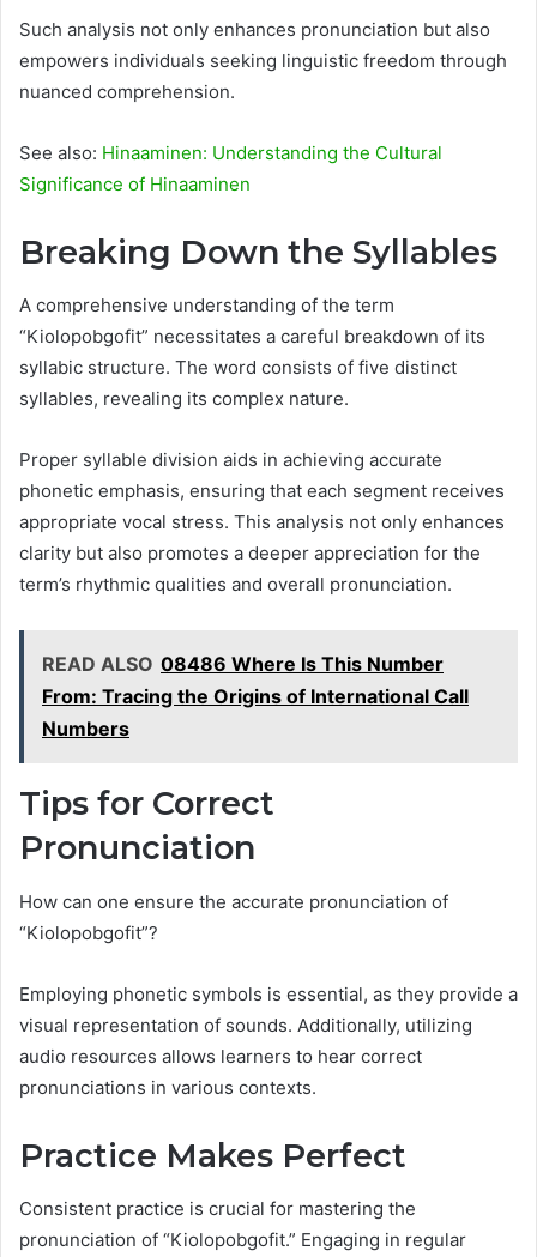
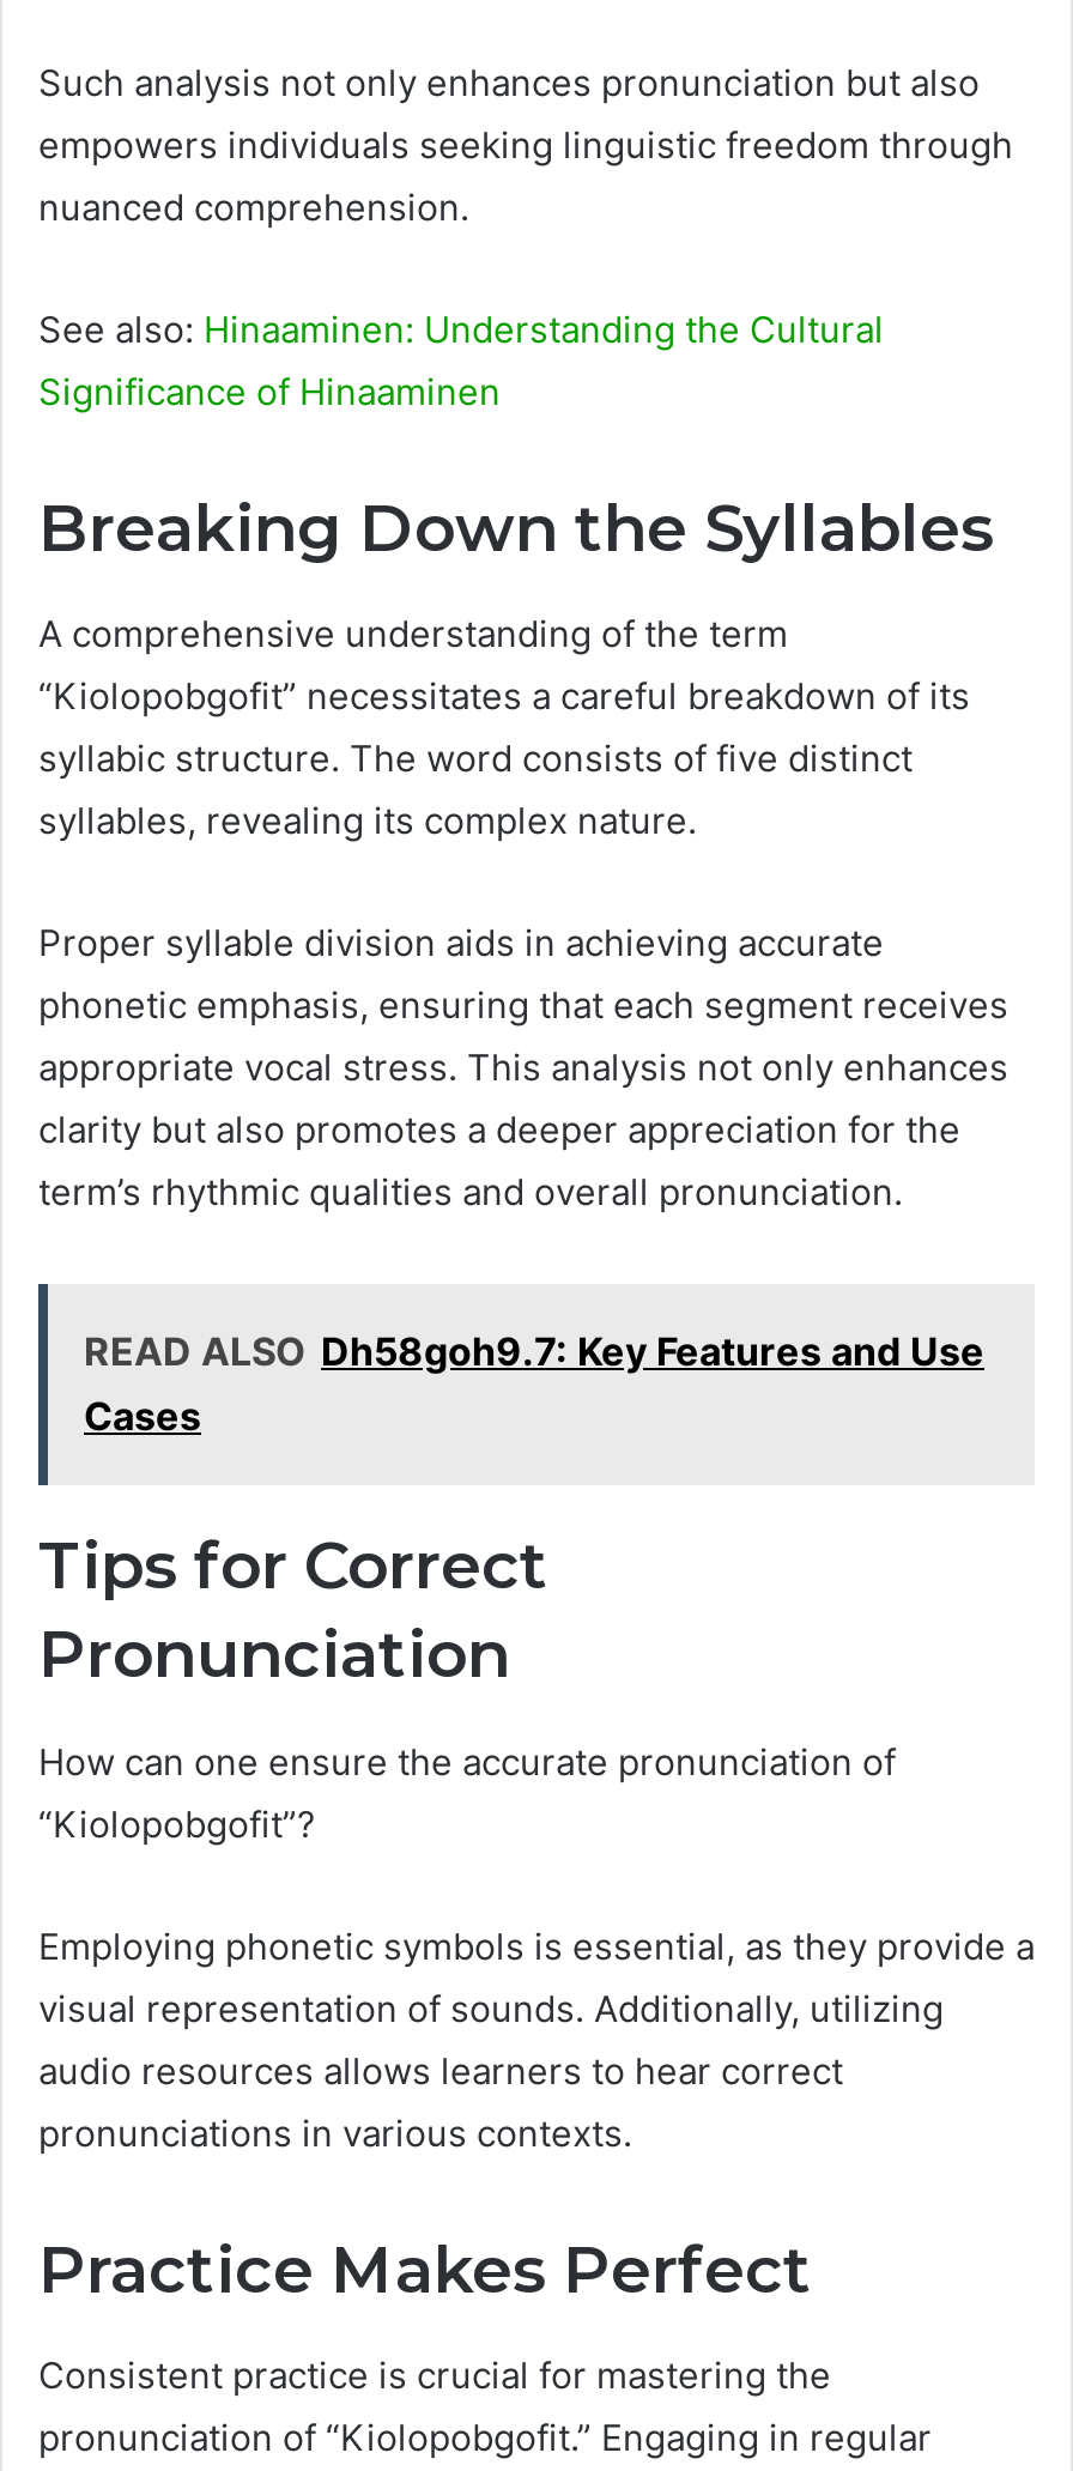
[42,652,469,741] READ ALSO 08486 Where Is This Number | From: Tracing the Origins of International Call | Numbers -> [84,1327,984,1440] READ ALSO Dh58goh9.7: Key Features and Use | Cases

